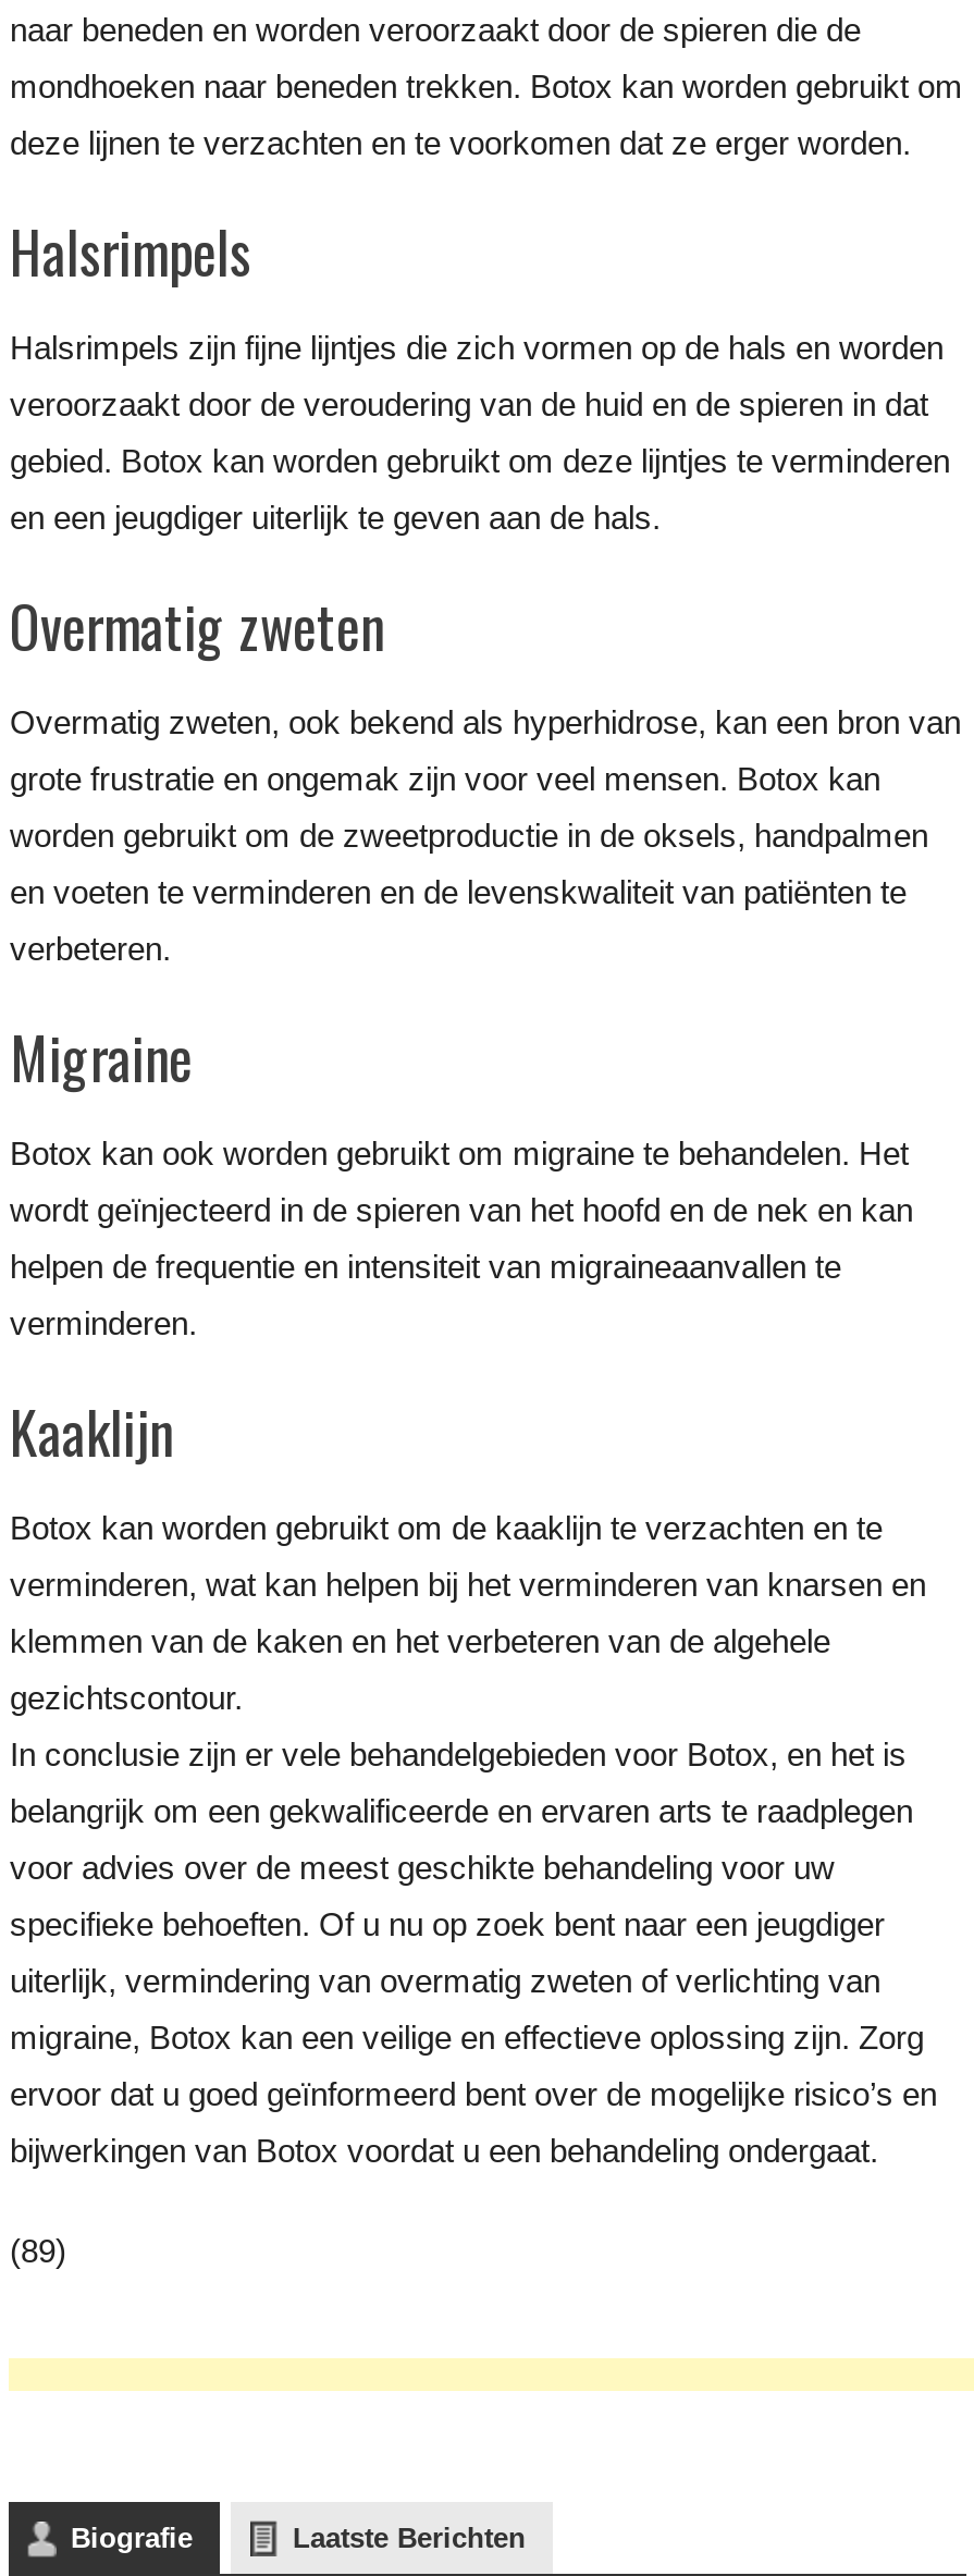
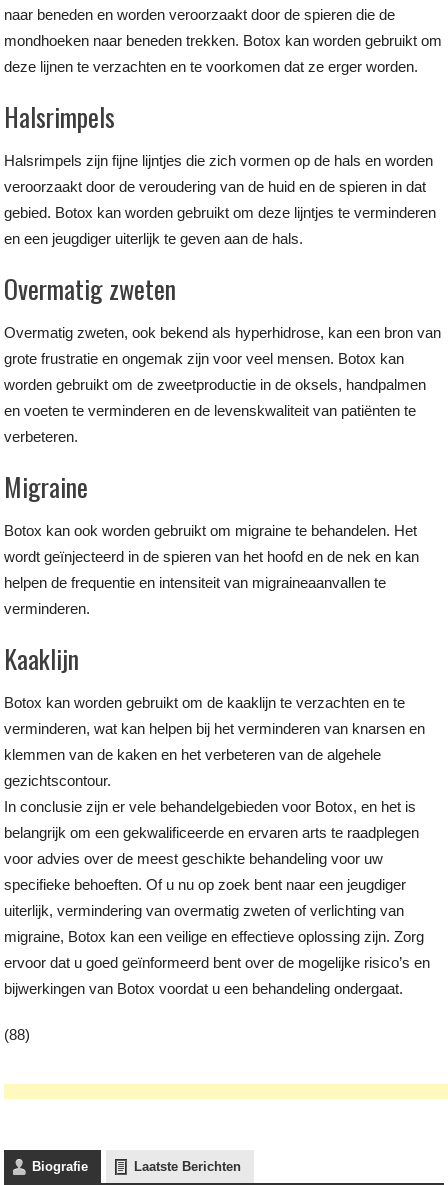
[10,2232,66,2269] (89) -> [4,1026,30,1043] (88)

